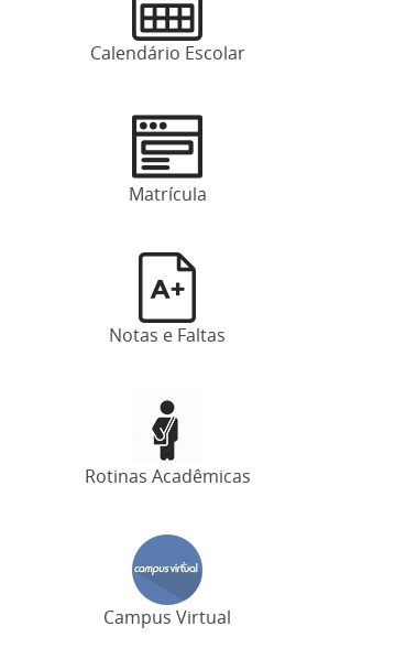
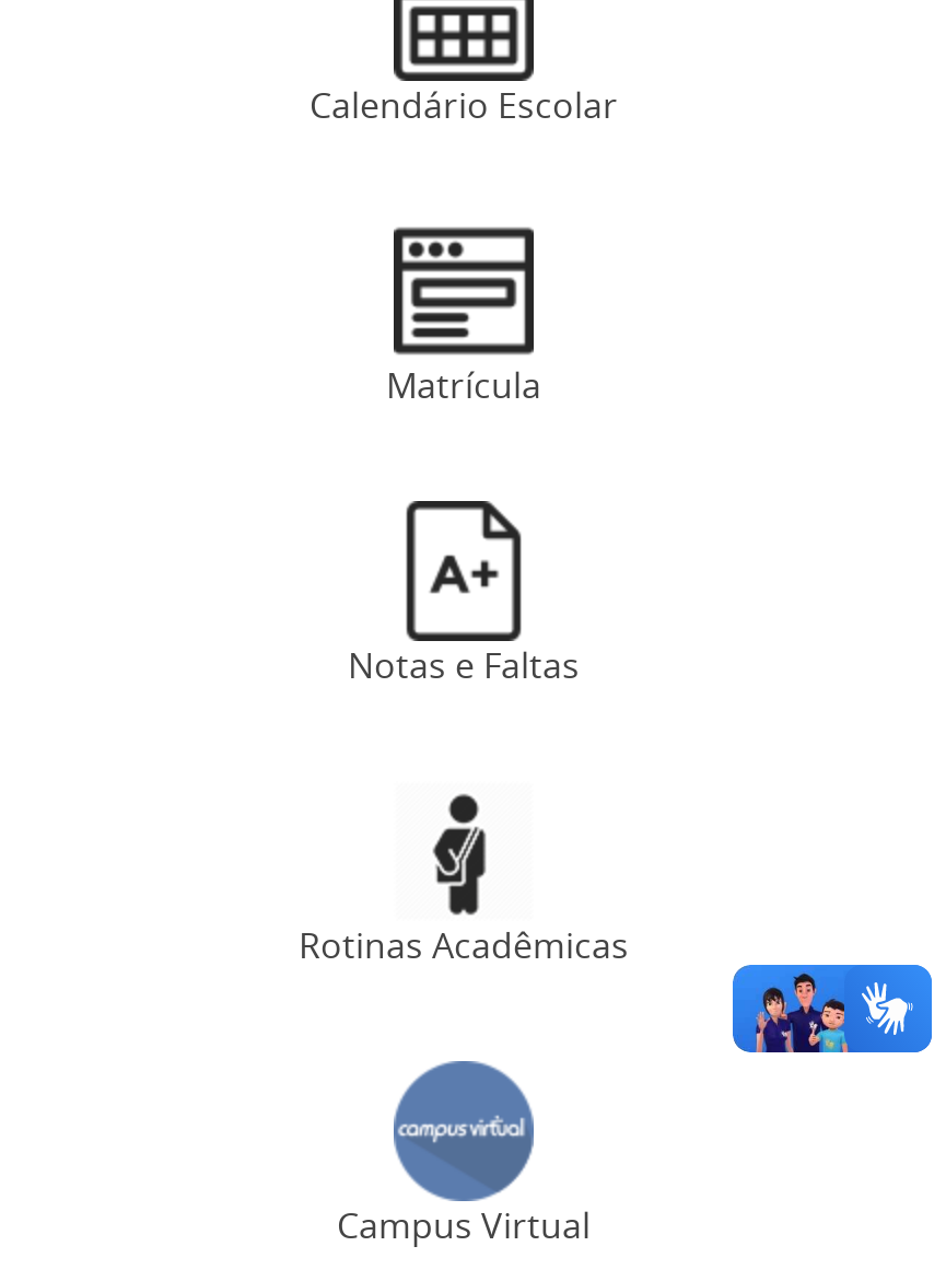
none -> [731,963,934,1055] [image]

